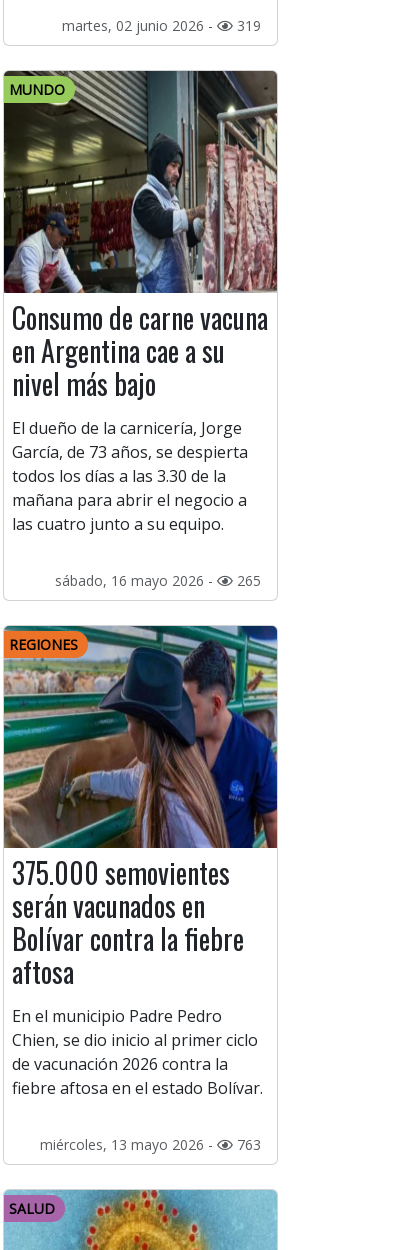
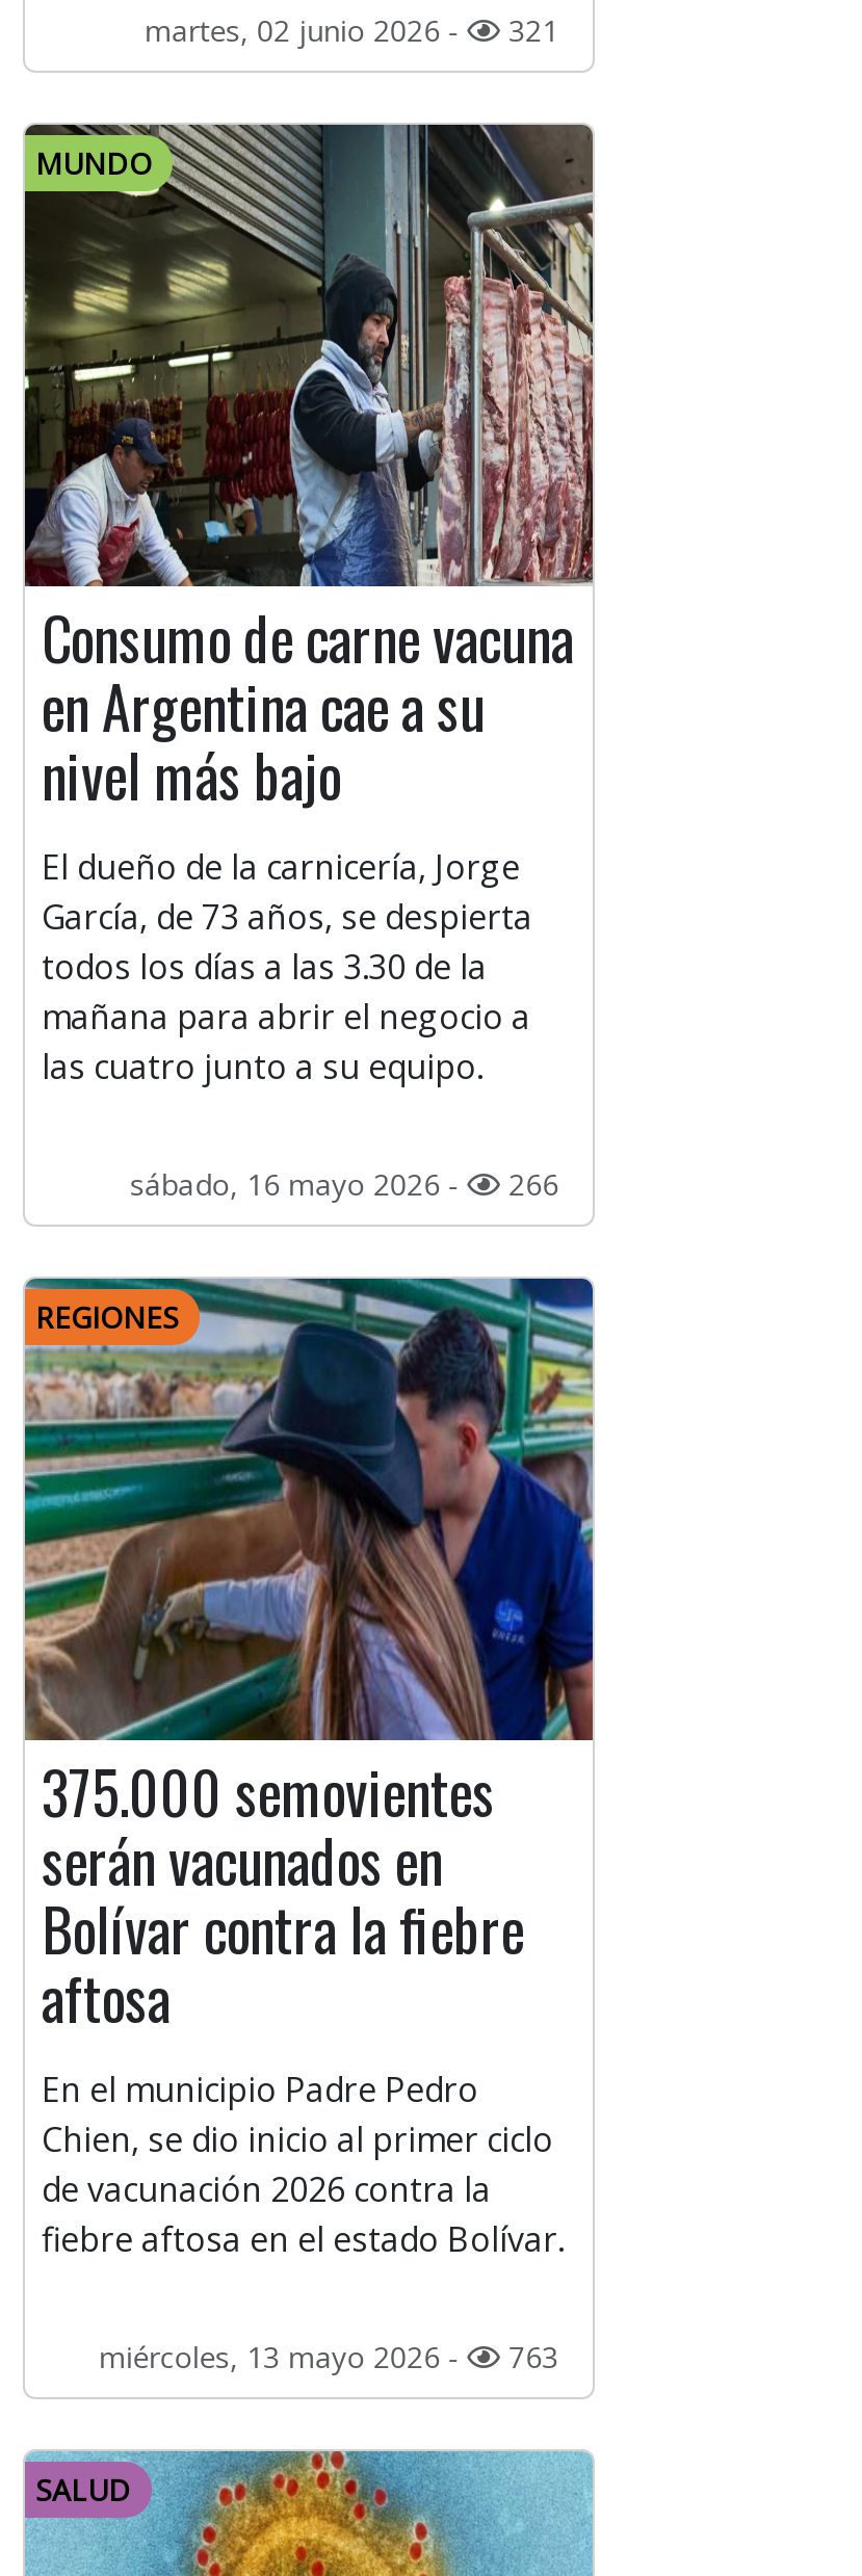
[62,16,261,35] martes, 02 junio 2026 - 319 -> [145,10,559,50] martes, 02 junio 2026 - 321
[55,571,261,590] sábado, 16 mayo 2026 - 265 -> [130,1164,559,1204] sábado, 16 mayo 2026 - 266

